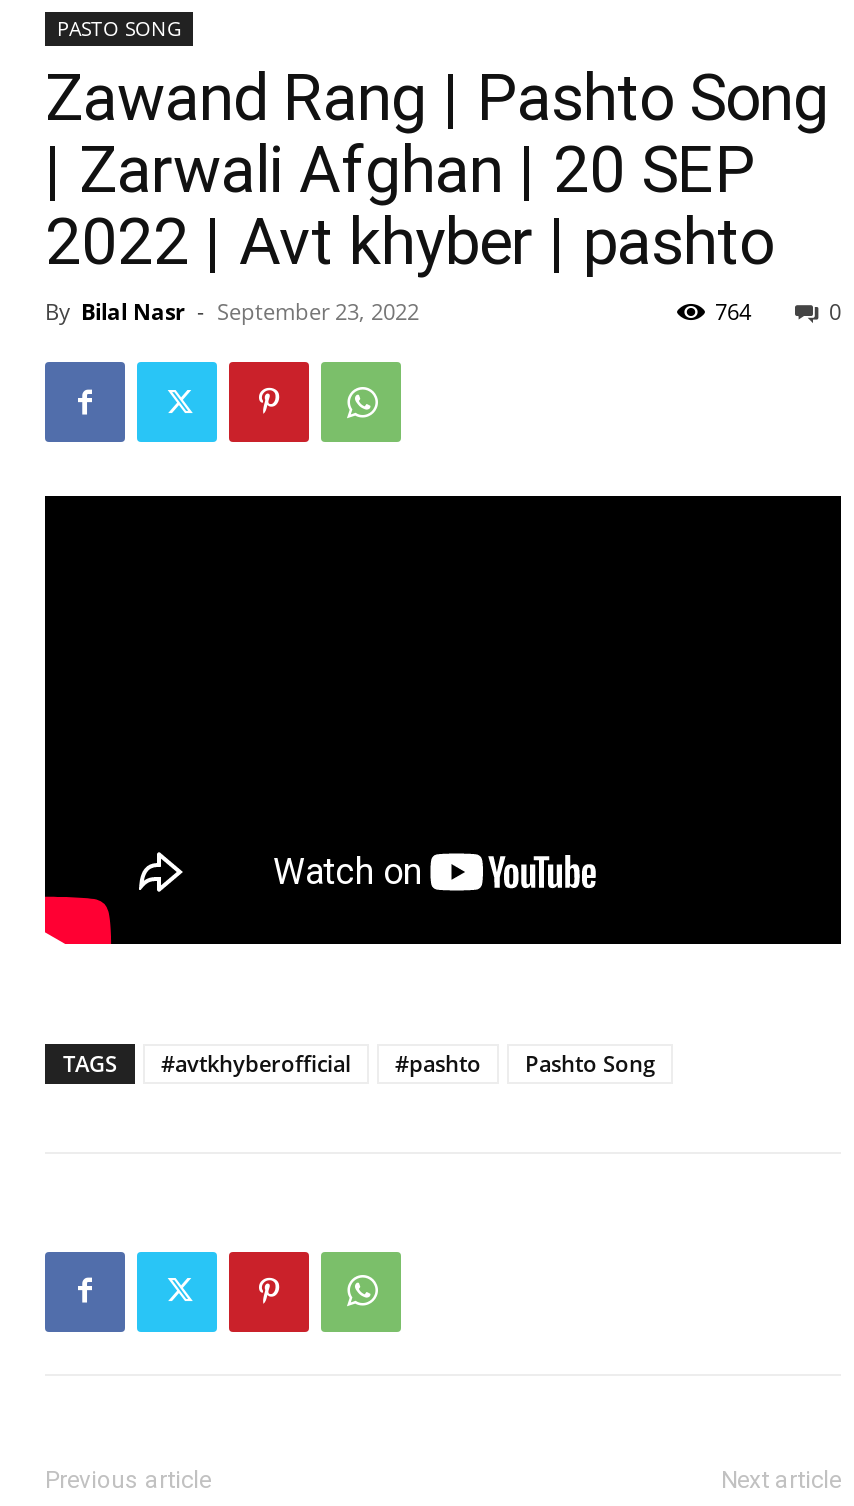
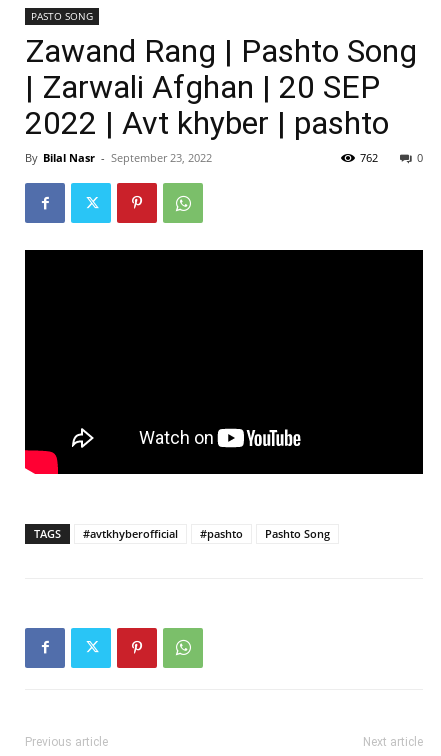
[715,296,751,326] 764 -> [360,150,378,165] 762

